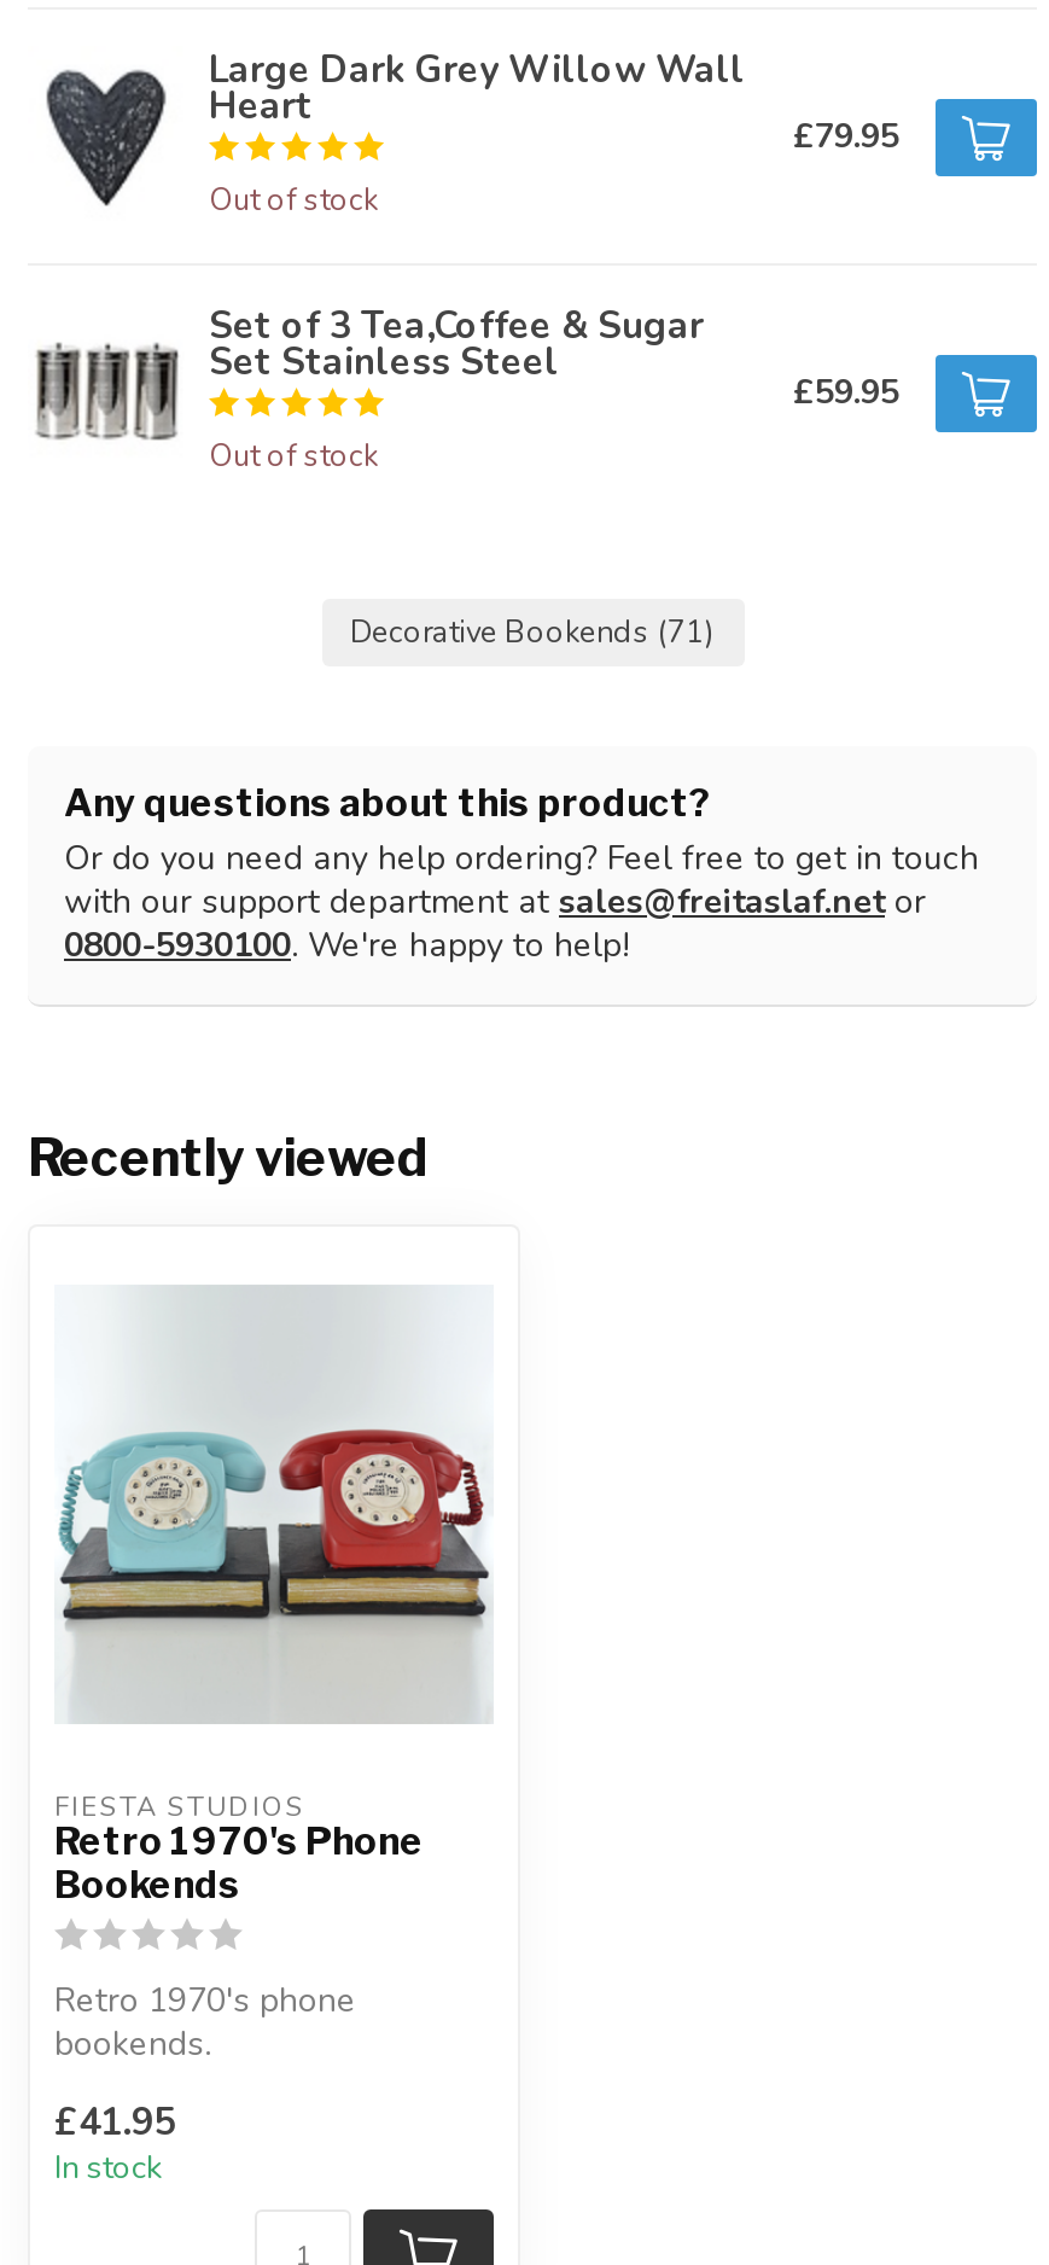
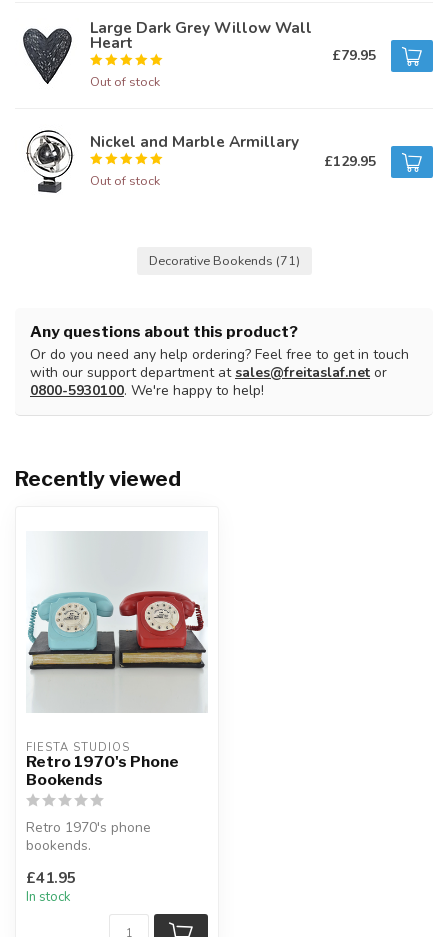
[35,300,704,468] [image] | Set of 3 Tea,Coffee & Sugar | Set Stainless Steel -> [19,129,299,194] [image] | Nickel and Marble Armillary
[793,370,899,416] £59.95 -> [324,152,376,171] £129.95

